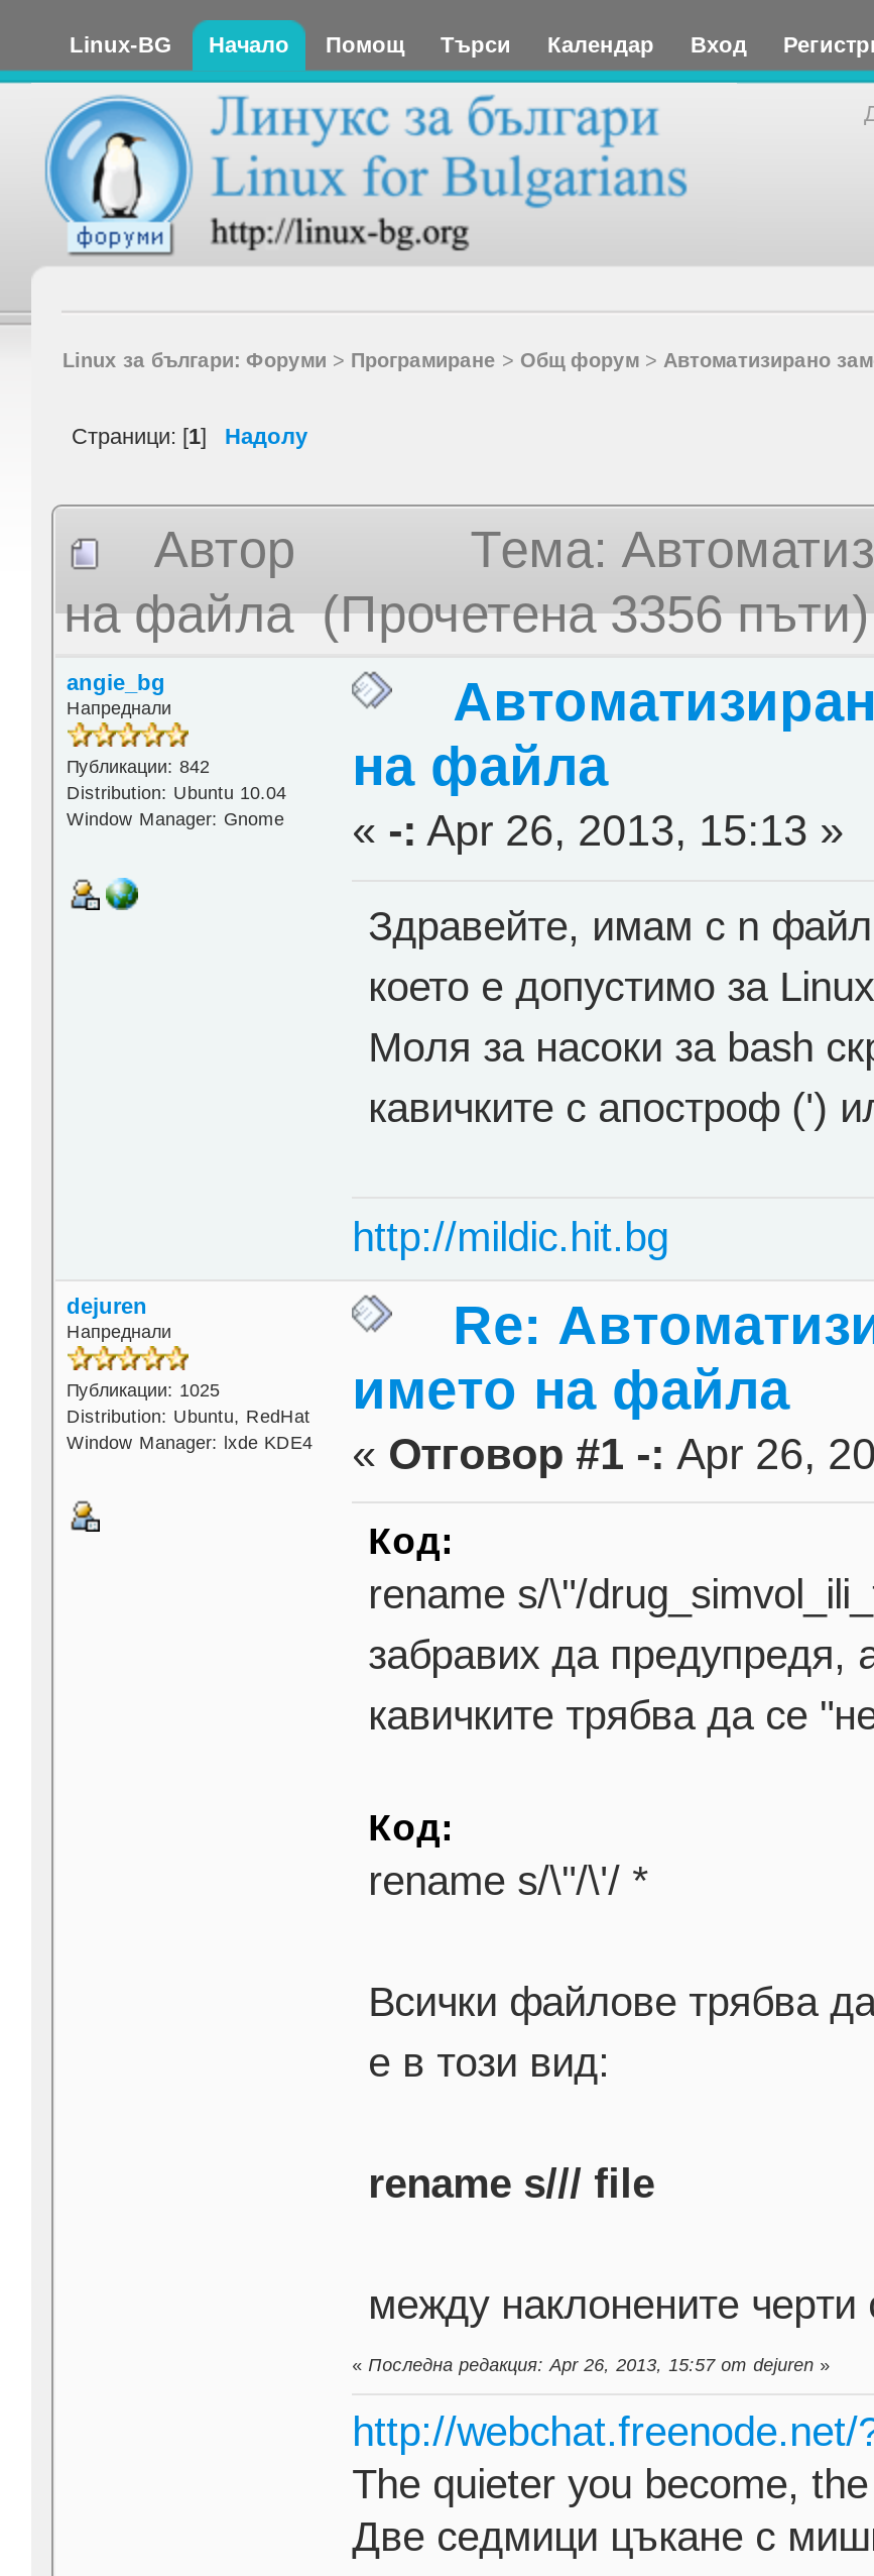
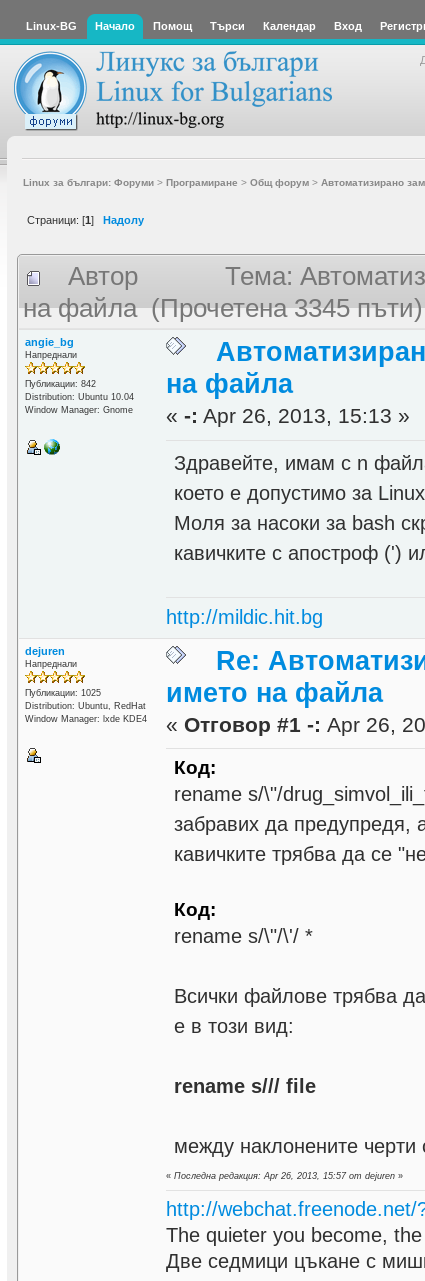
[64,586,870,642] на файла (Прочетена 3356 пъти) -> [23,294,423,322] на файла (Прочетена 3345 пъти)

